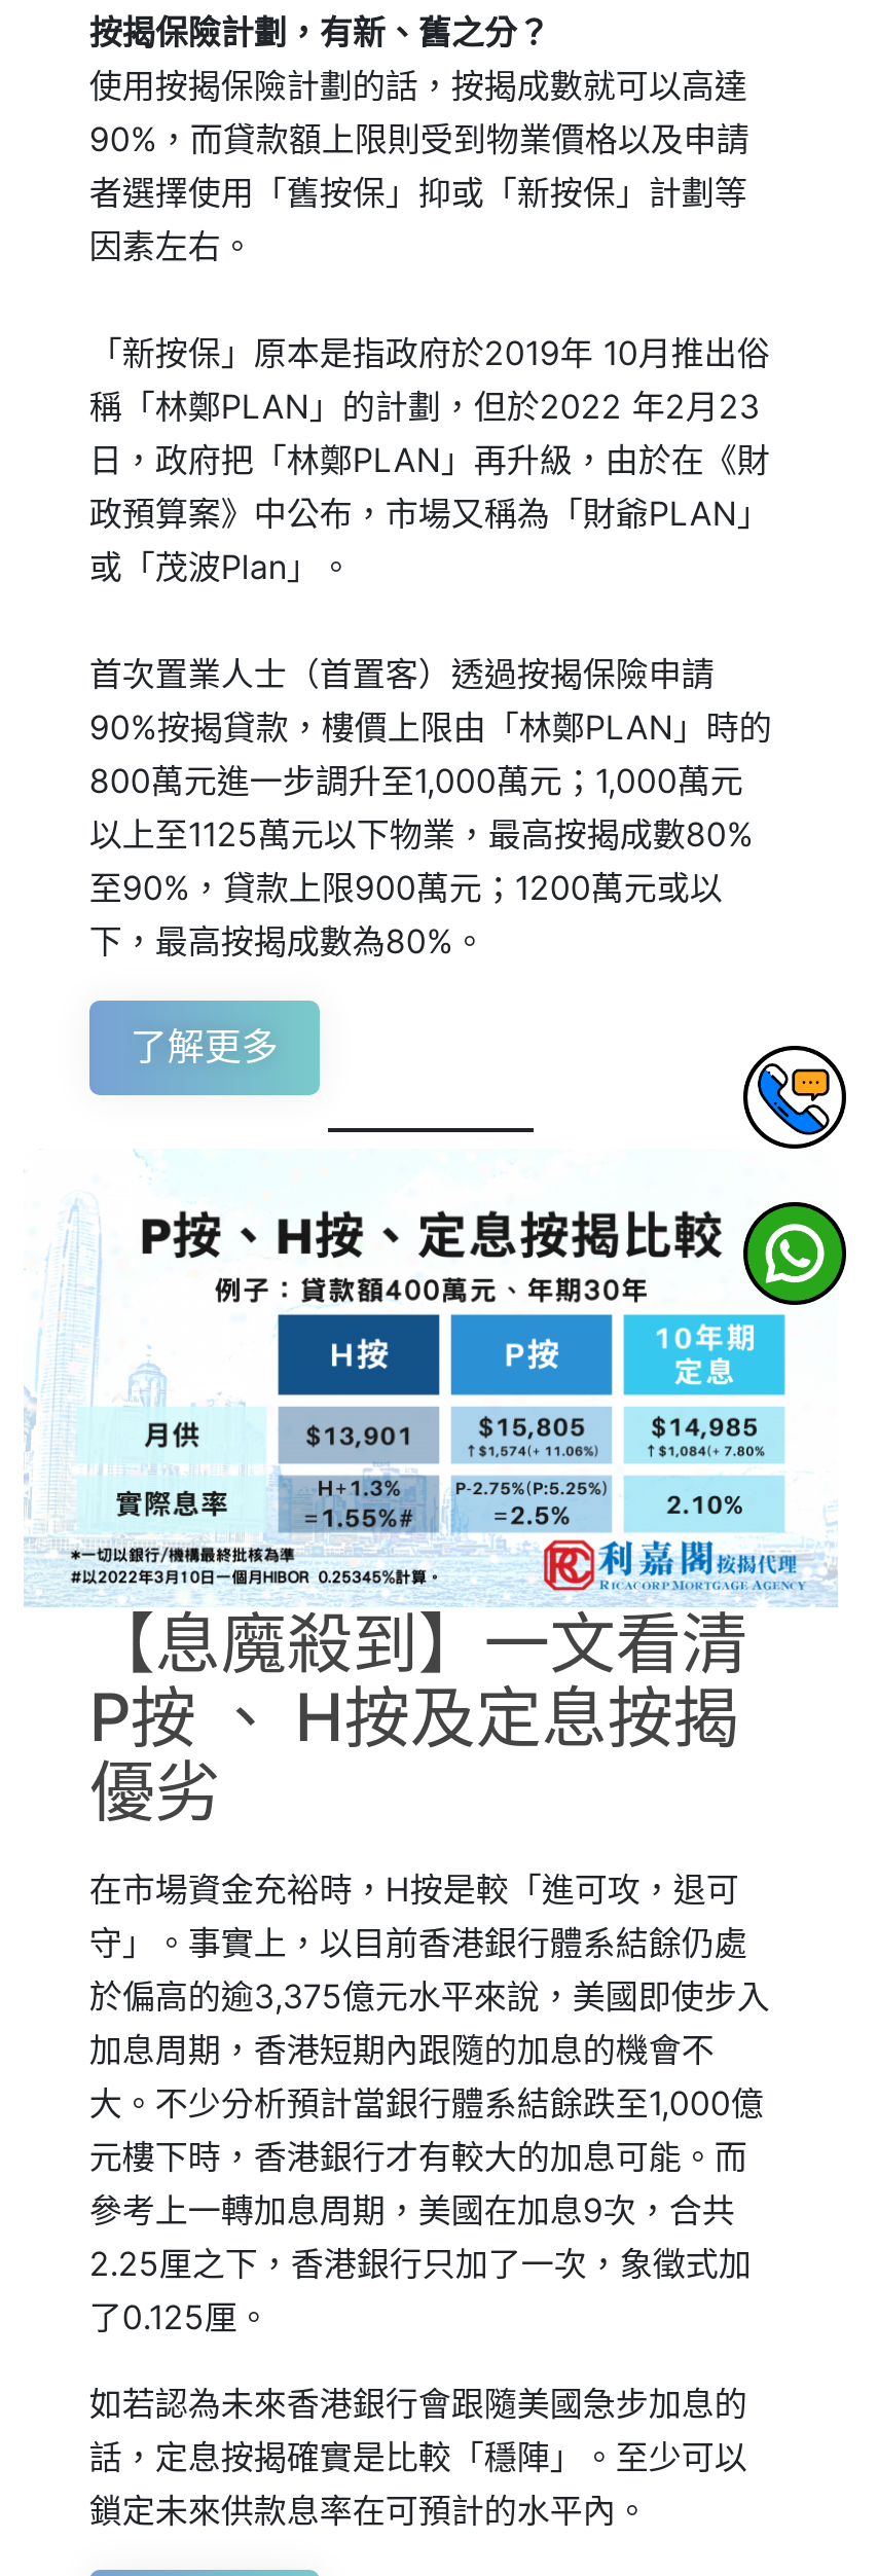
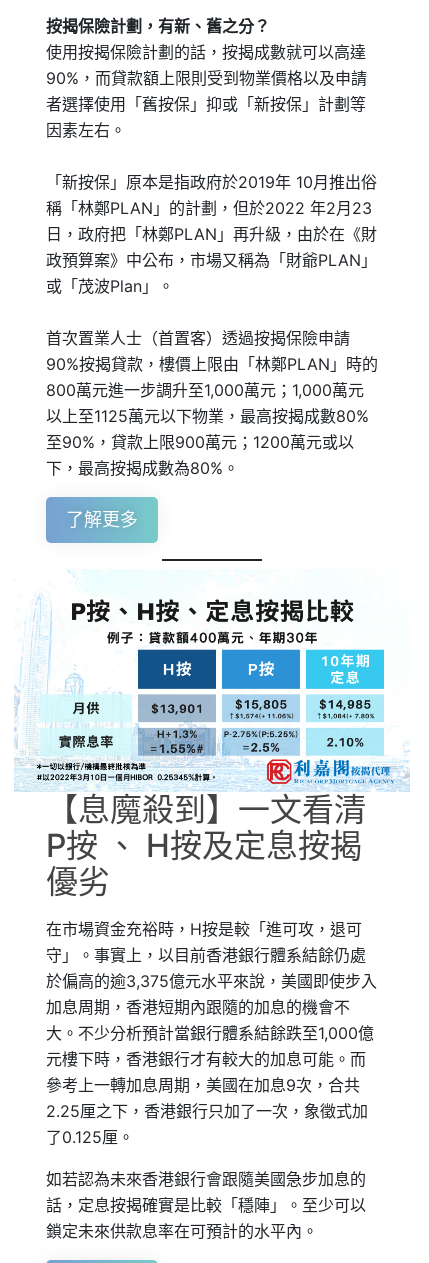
[741,1044,848,1151] [image] -> none
[741,1200,848,1307] [image] -> none

